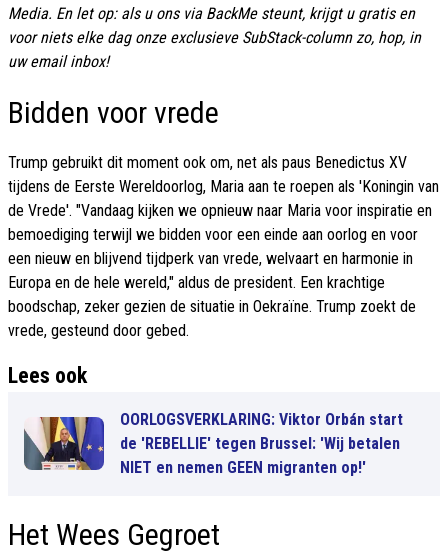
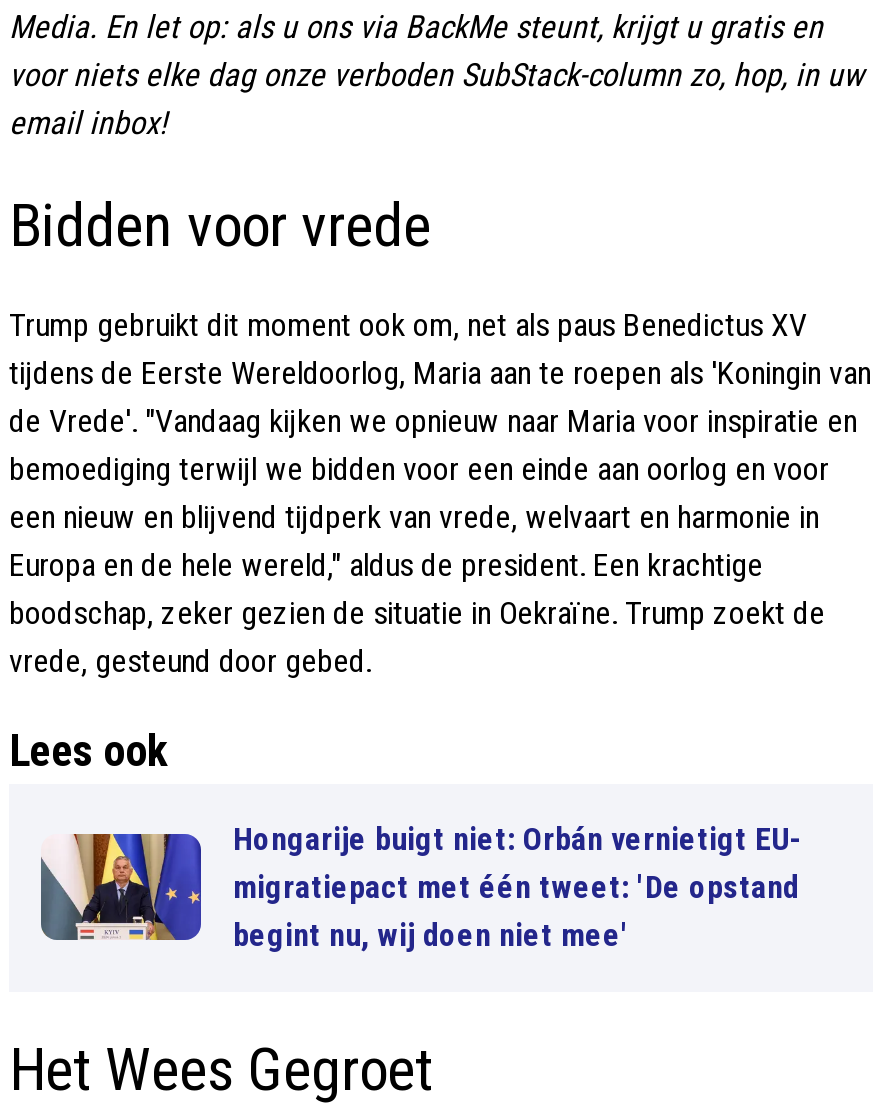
[8,28,421,71] voor niets elke dag onze exclusieve SubStack-column zo, hop, in | uw email inbox! -> [9,55,863,141] voor niets elke dag onze verboden SubStack-column zo, hop, in uw | email inbox!
[120,410,403,477] OORLOGSVERKLARING: Viktor Orbán start | de 'REBELLIE' tegen Brussel: 'Wij betalen | NIET en nemen GEEN migranten op!' -> [233,819,801,953] Hongarije buigt niet: Orbán vernietigt EU- | migratiepact met één tweet: 'De opstand | begint nu, wij doen niet mee'

